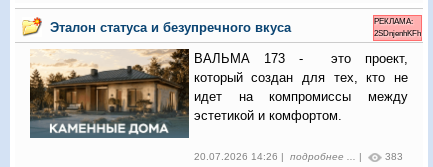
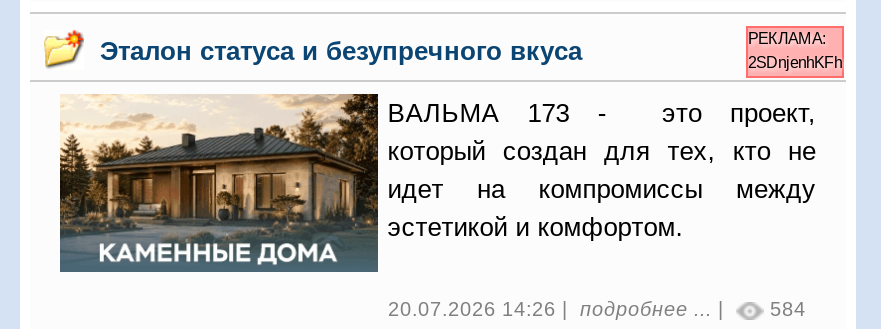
[382,151,403,162] 383 -> [764,298,806,320] 584

